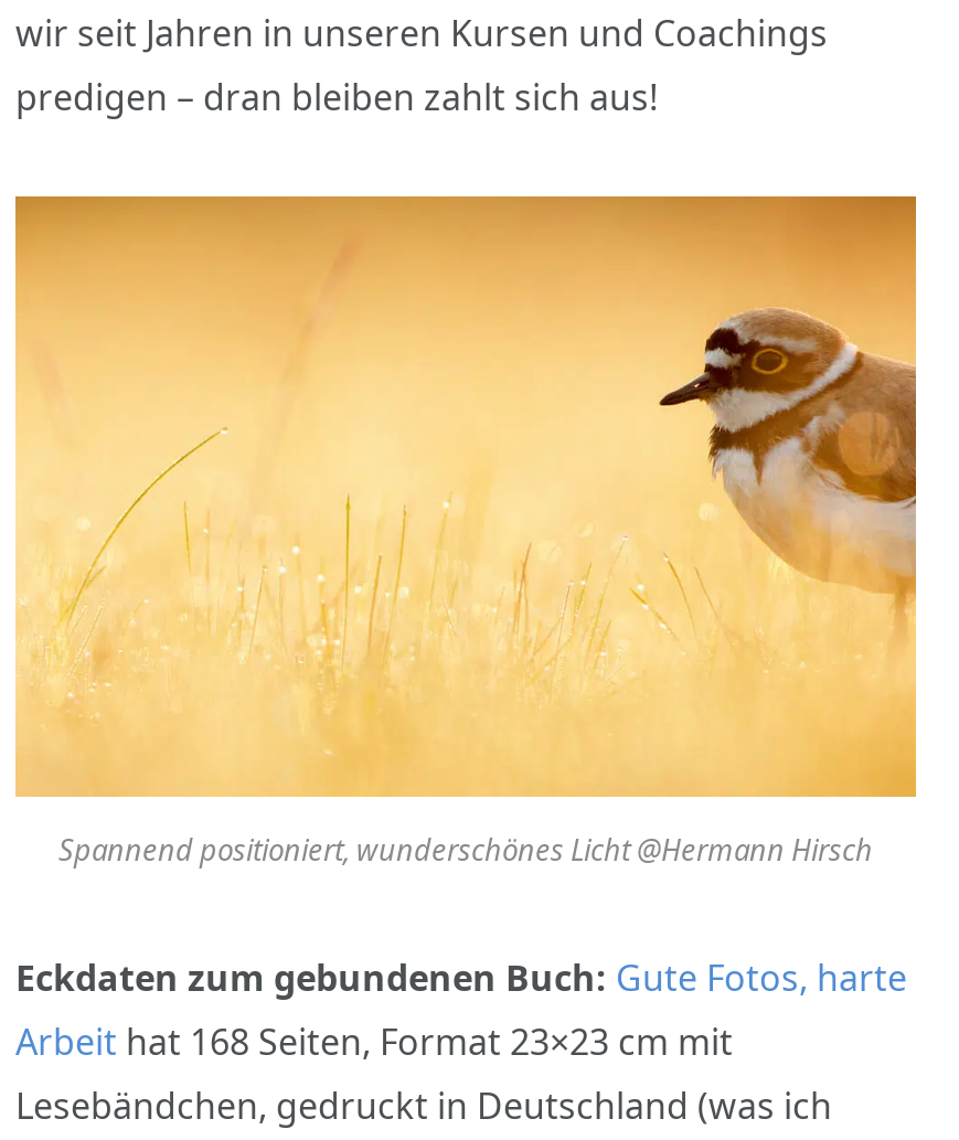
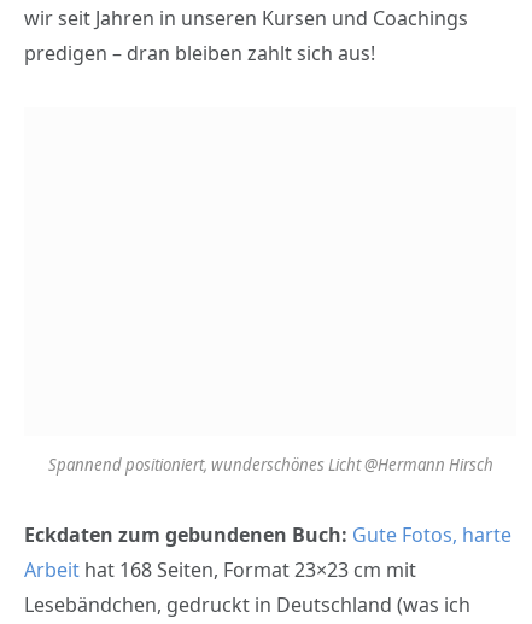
[13,194,918,799] [image] -> none

